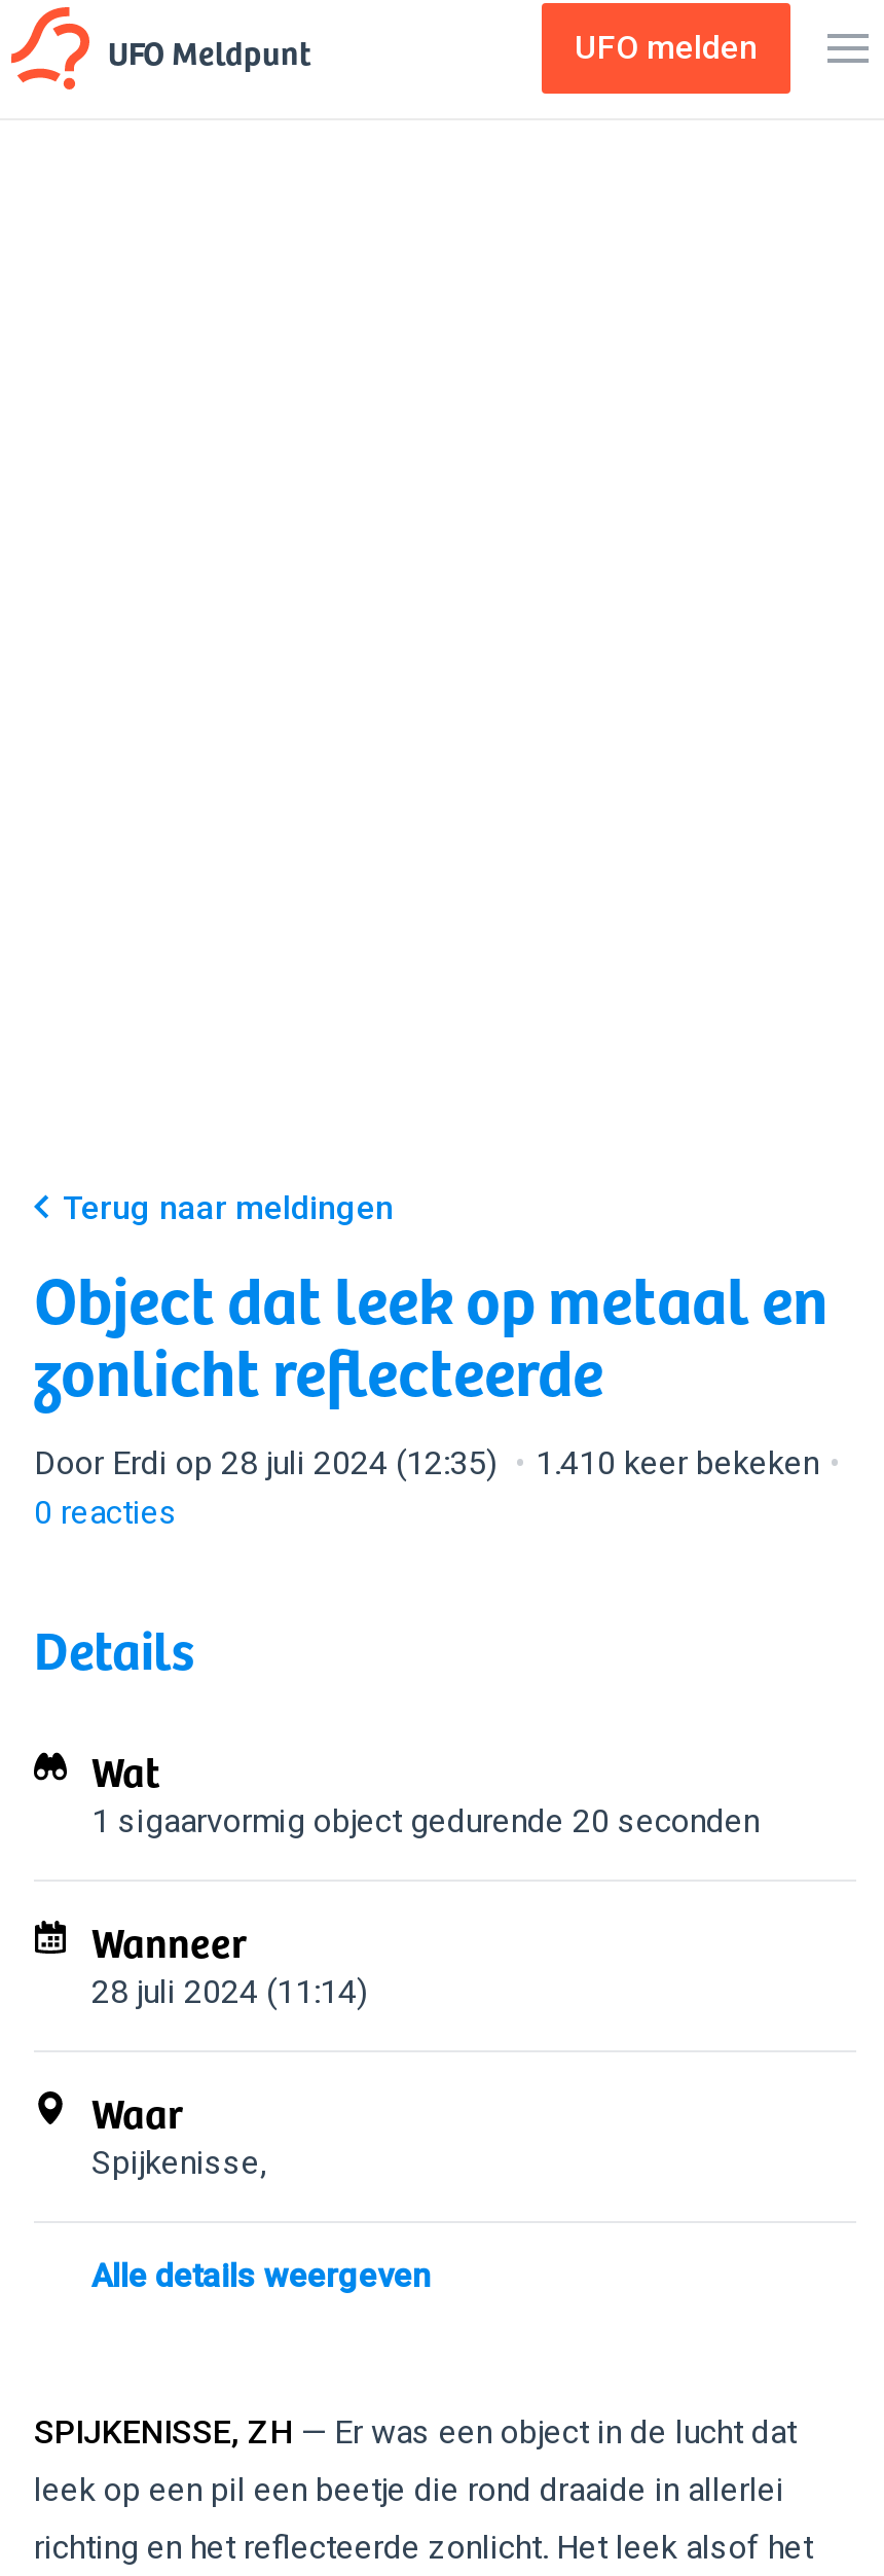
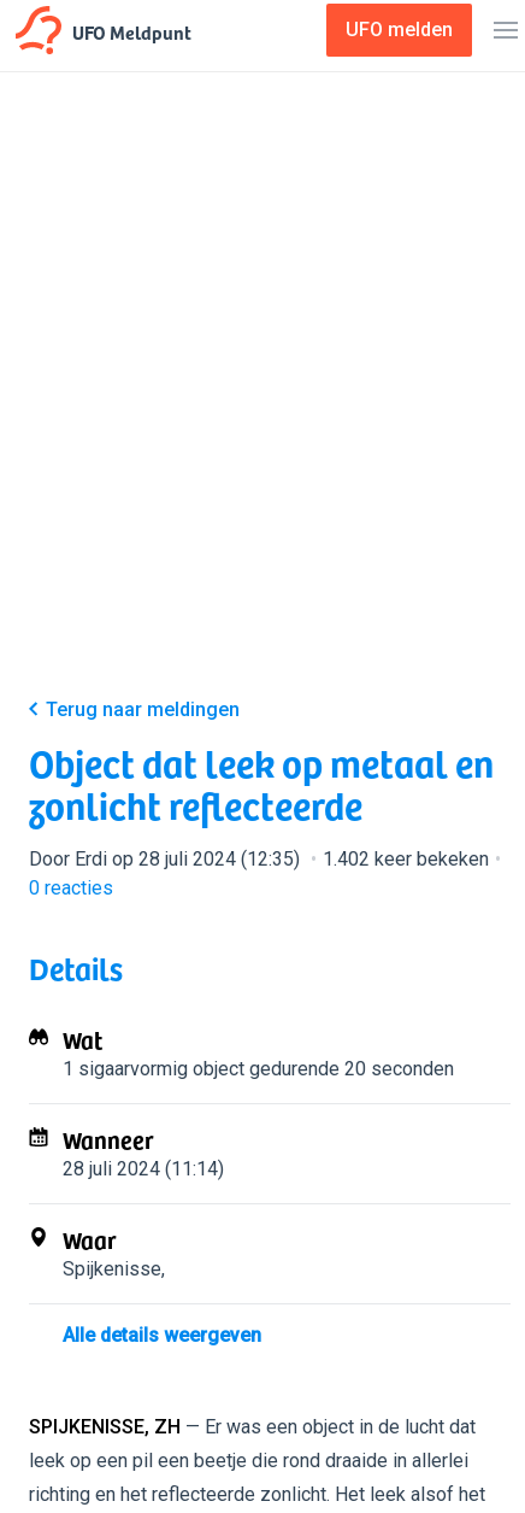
[34,1443,819,1482] Door Erdi op 28 juli 2024 (12:35) 1.410 keer bekeken -> [29,848,489,870] Door Erdi op 28 juli 2024 (12:35) 1.402 keer bekeken

